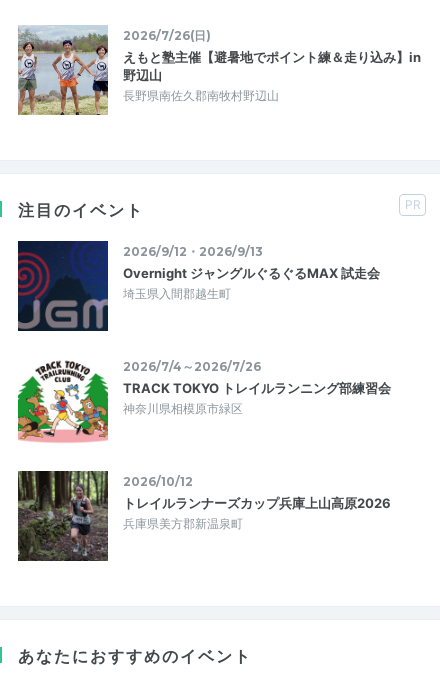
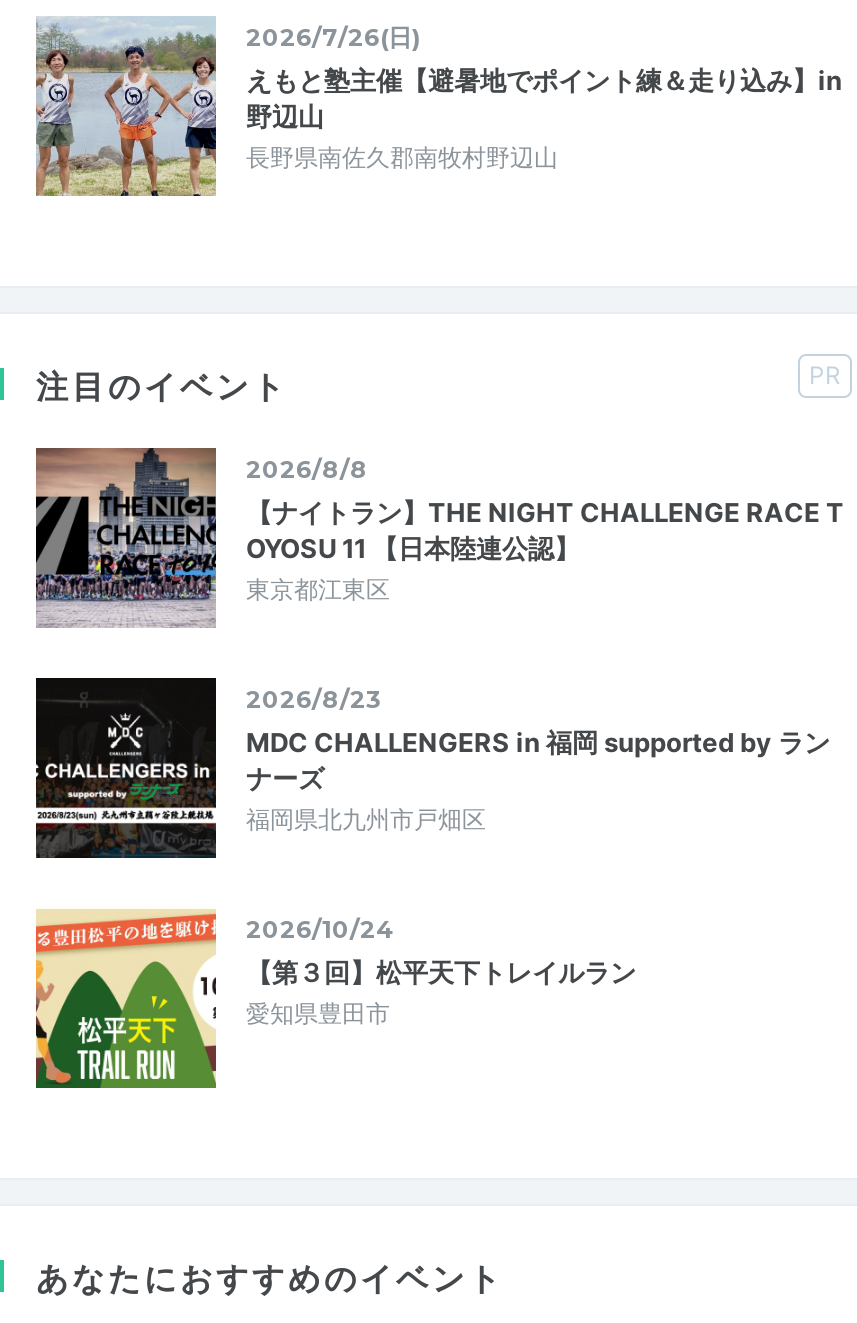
[17,240,380,332] [image] | 2026/9/12・2026/9/13 | Overnight ジャングルぐるぐるMAX 試走会 | 埼玉県入間郡越生町 -> [34,446,844,628] [image] | 2026/8/8 | 【ナイトラン】THE NIGHT CHALLENGE RACE T | OYOSU 11 【日本陸連公認】 | 東京都江東区
[17,356,391,446] [image] | 2026/7/4～2026/7/26 | TRACK TOKYO トレイルランニング部練習会 | 神奈川県相模原市緑区 -> [34,676,830,860] [image] | 2026/8/23 | MDC CHALLENGERS in 福岡 supported by ラン | ナーズ | 福岡県北九州市戸畑区
[17,470,391,562] [image] | 2026/10/12 | トレイルランナーズカップ兵庫上山高原2026 | 兵庫県美方郡新温泉町 -> [34,908,636,1090] [image] | 2026/10/24 | 【第３回】松平天下トレイルラン | 愛知県豊田市

